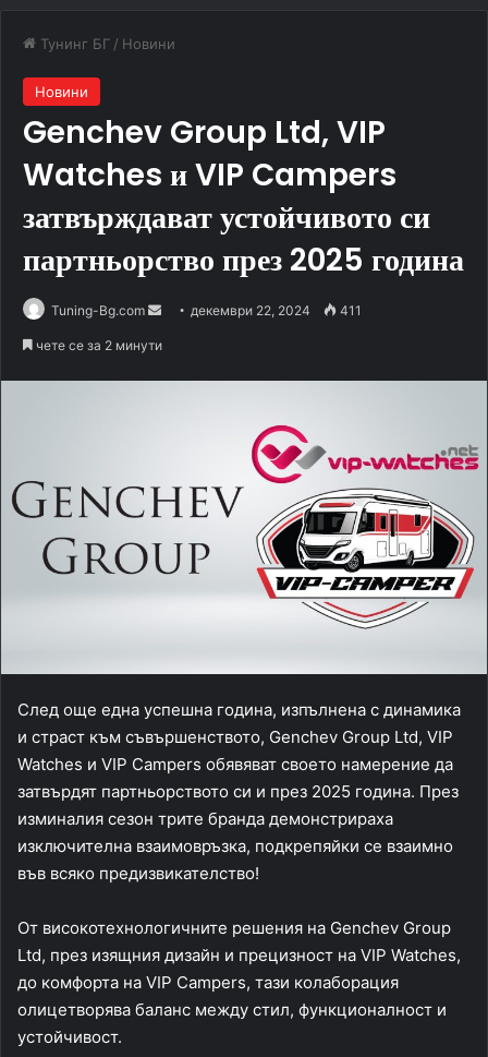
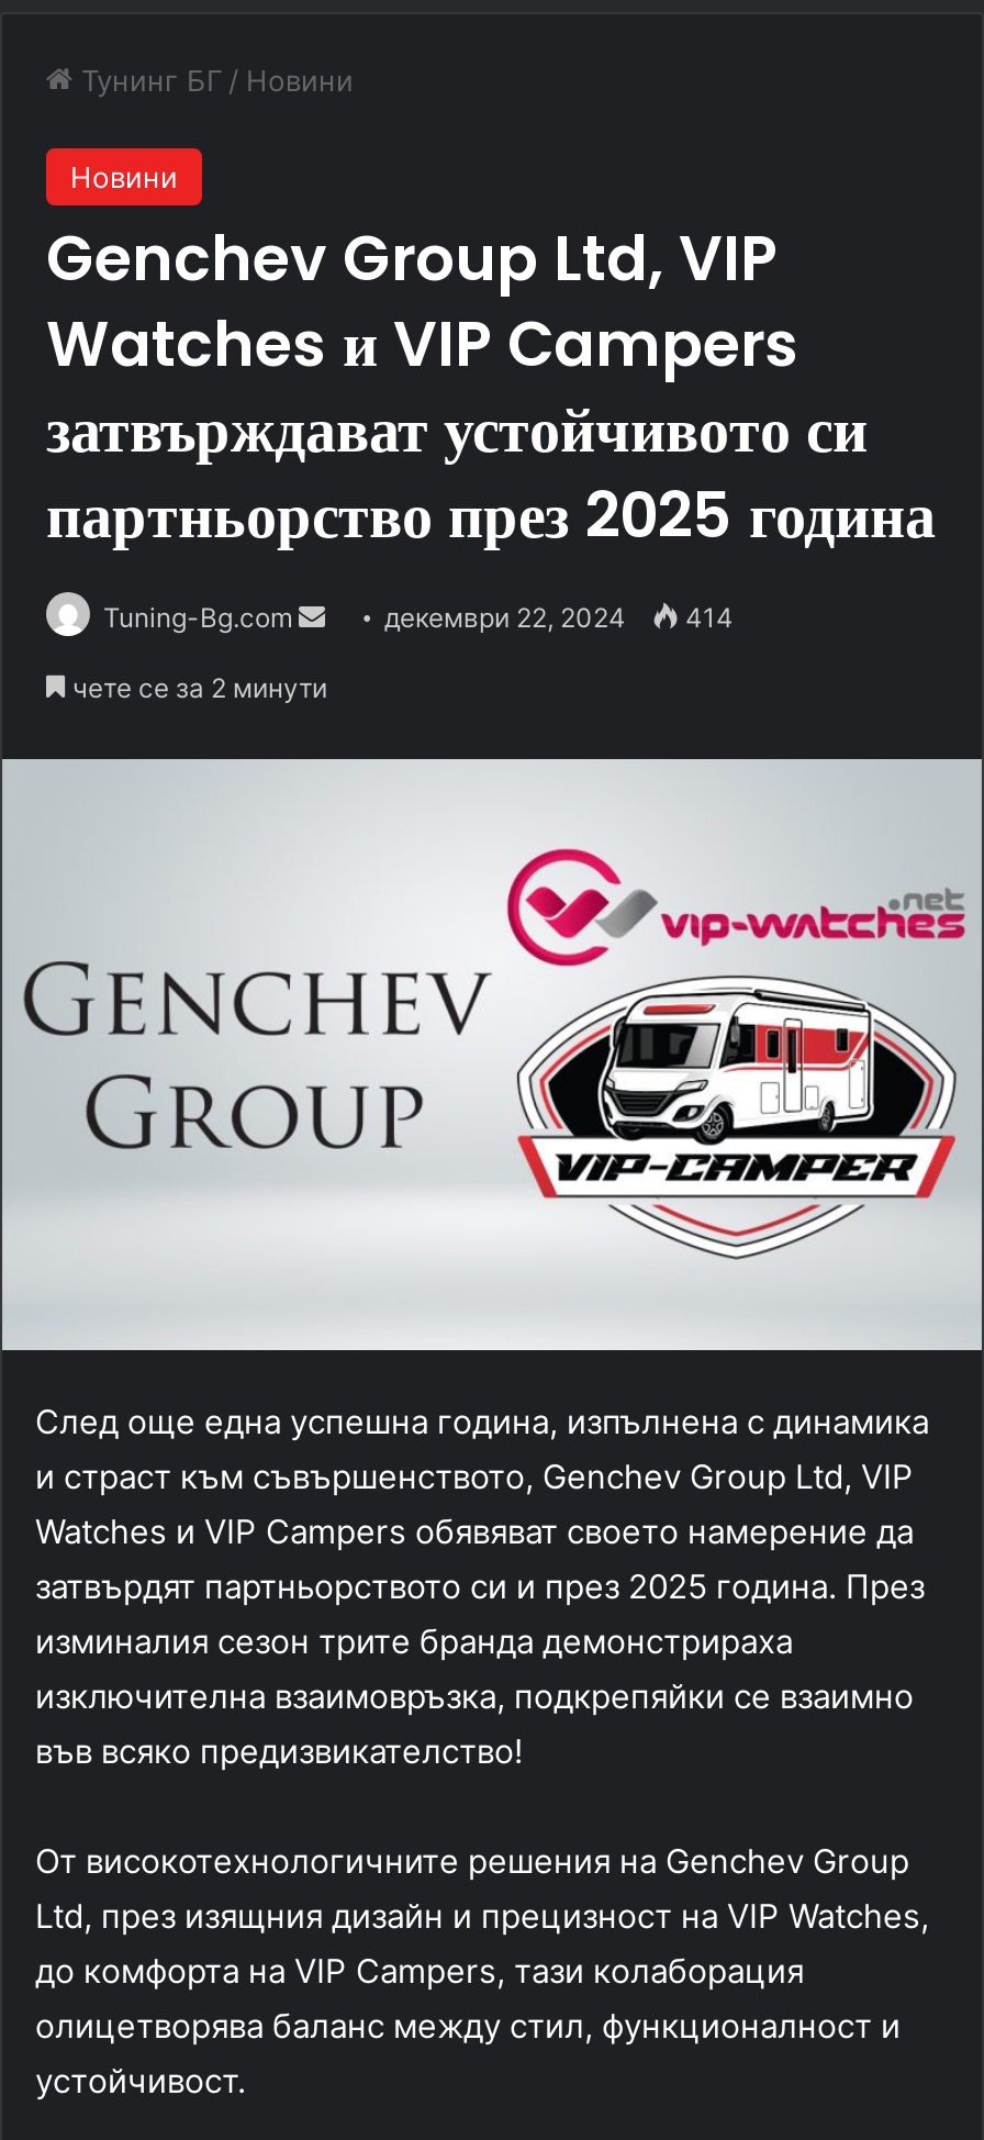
[337,302,362,319] 411 -> [679,601,734,634] 414

